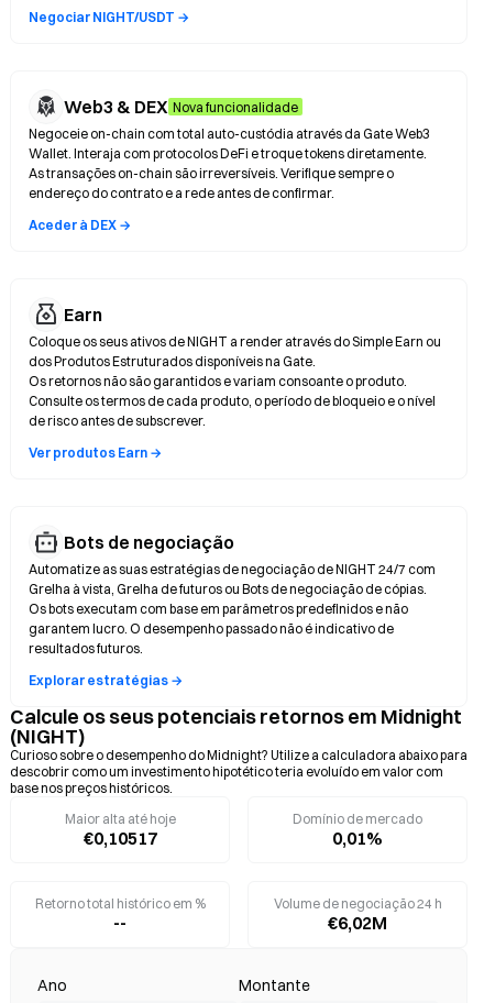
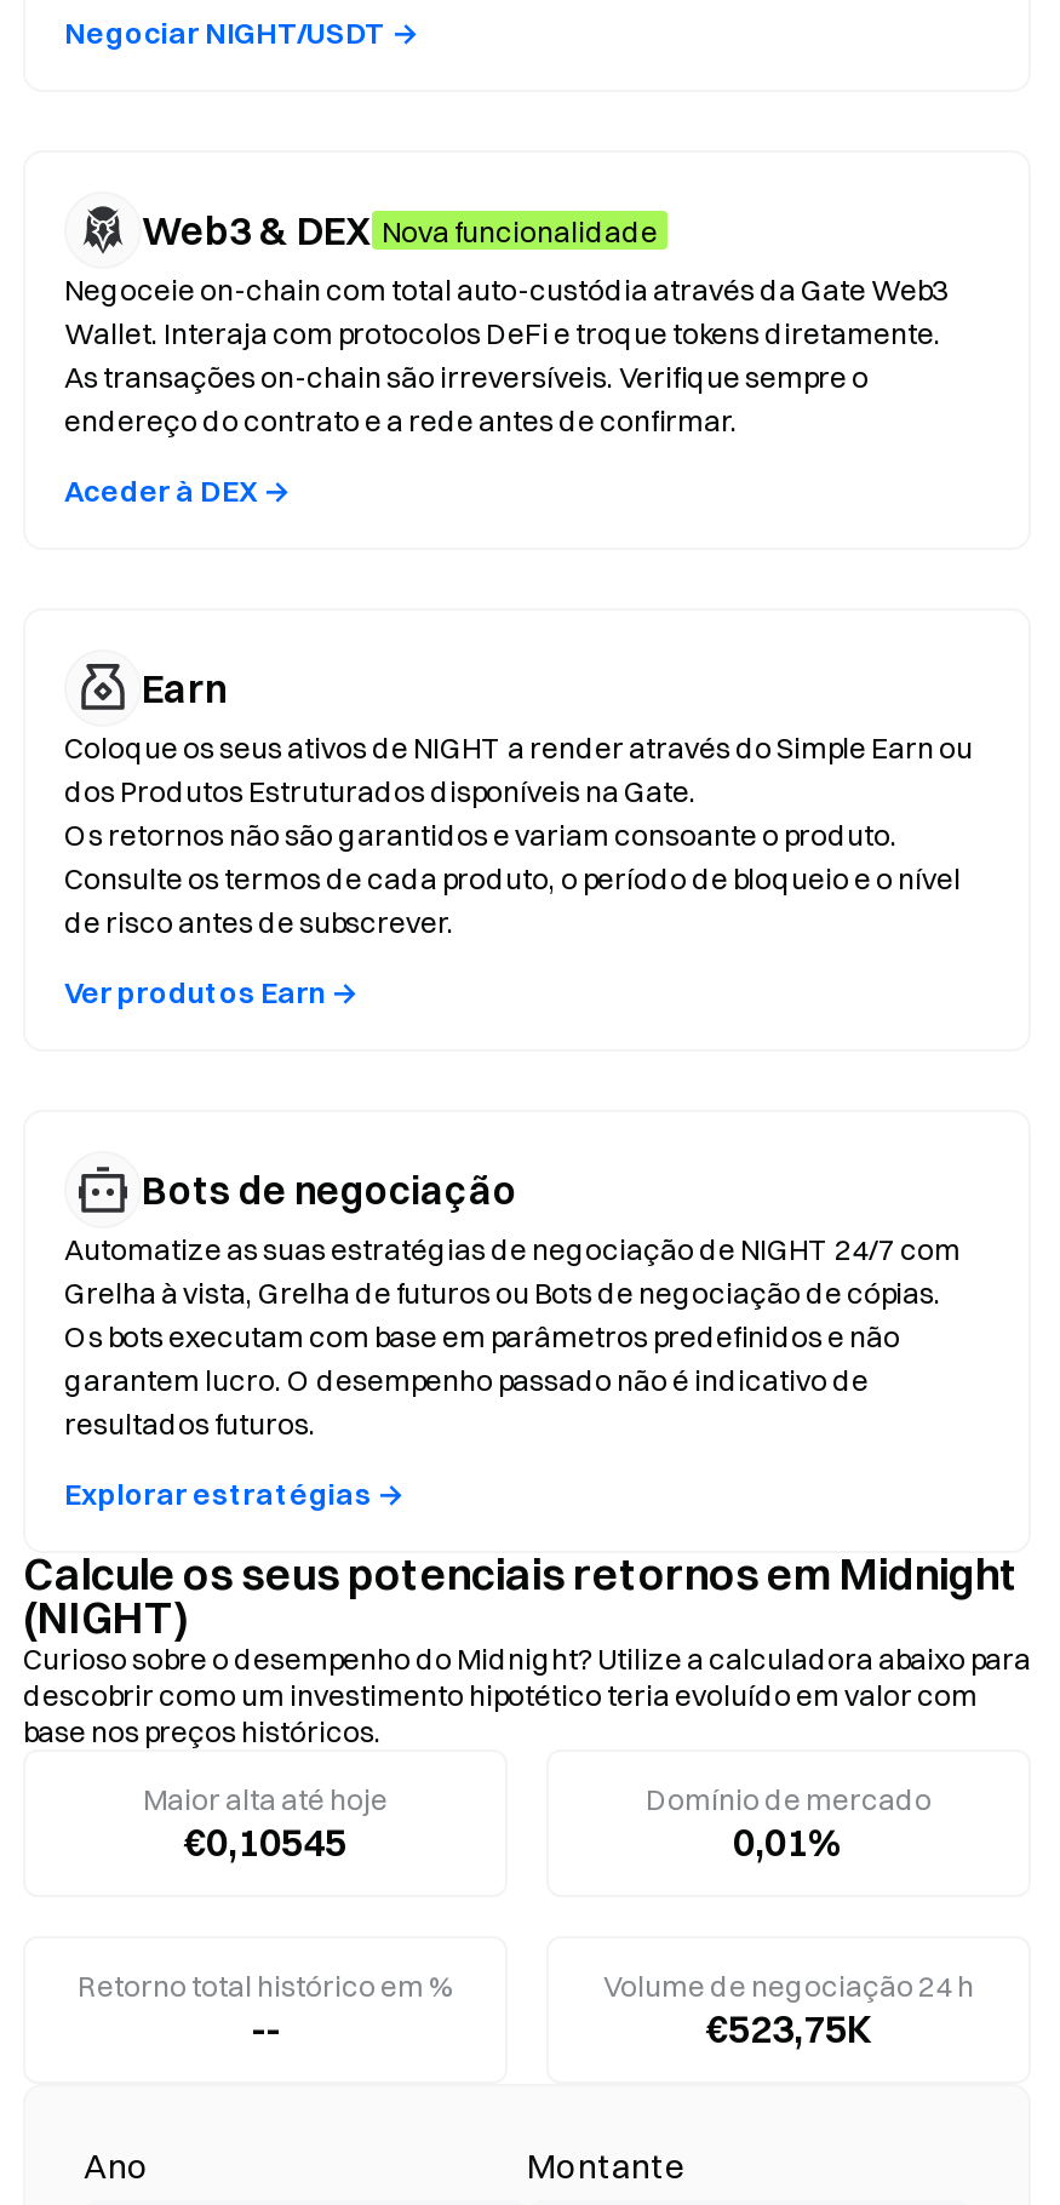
[83,827,157,849] €0,10517 -> [184,1817,346,1866] €0,10545
[328,912,387,934] €6,02M -> [706,2004,871,2052] €523,75K

